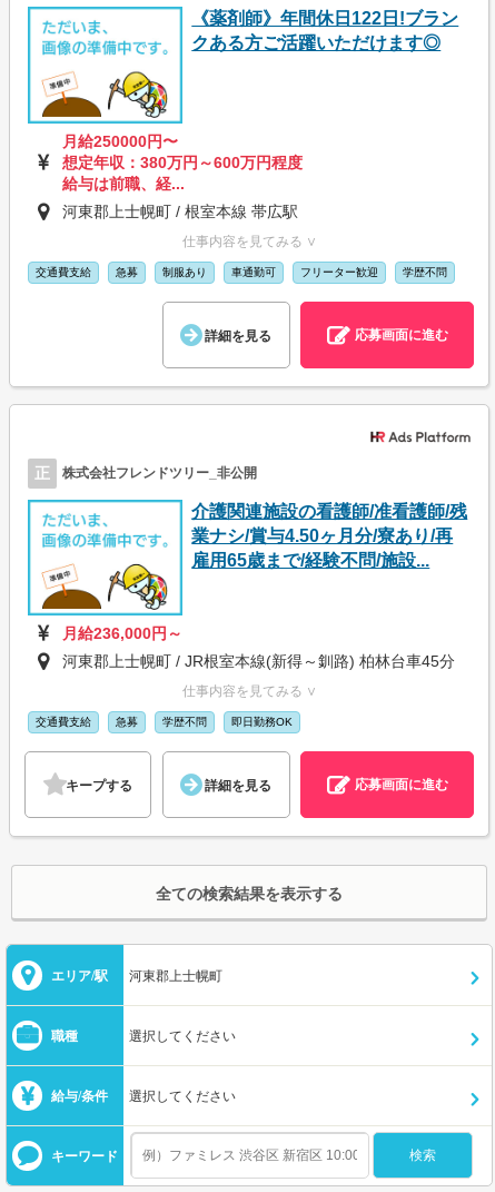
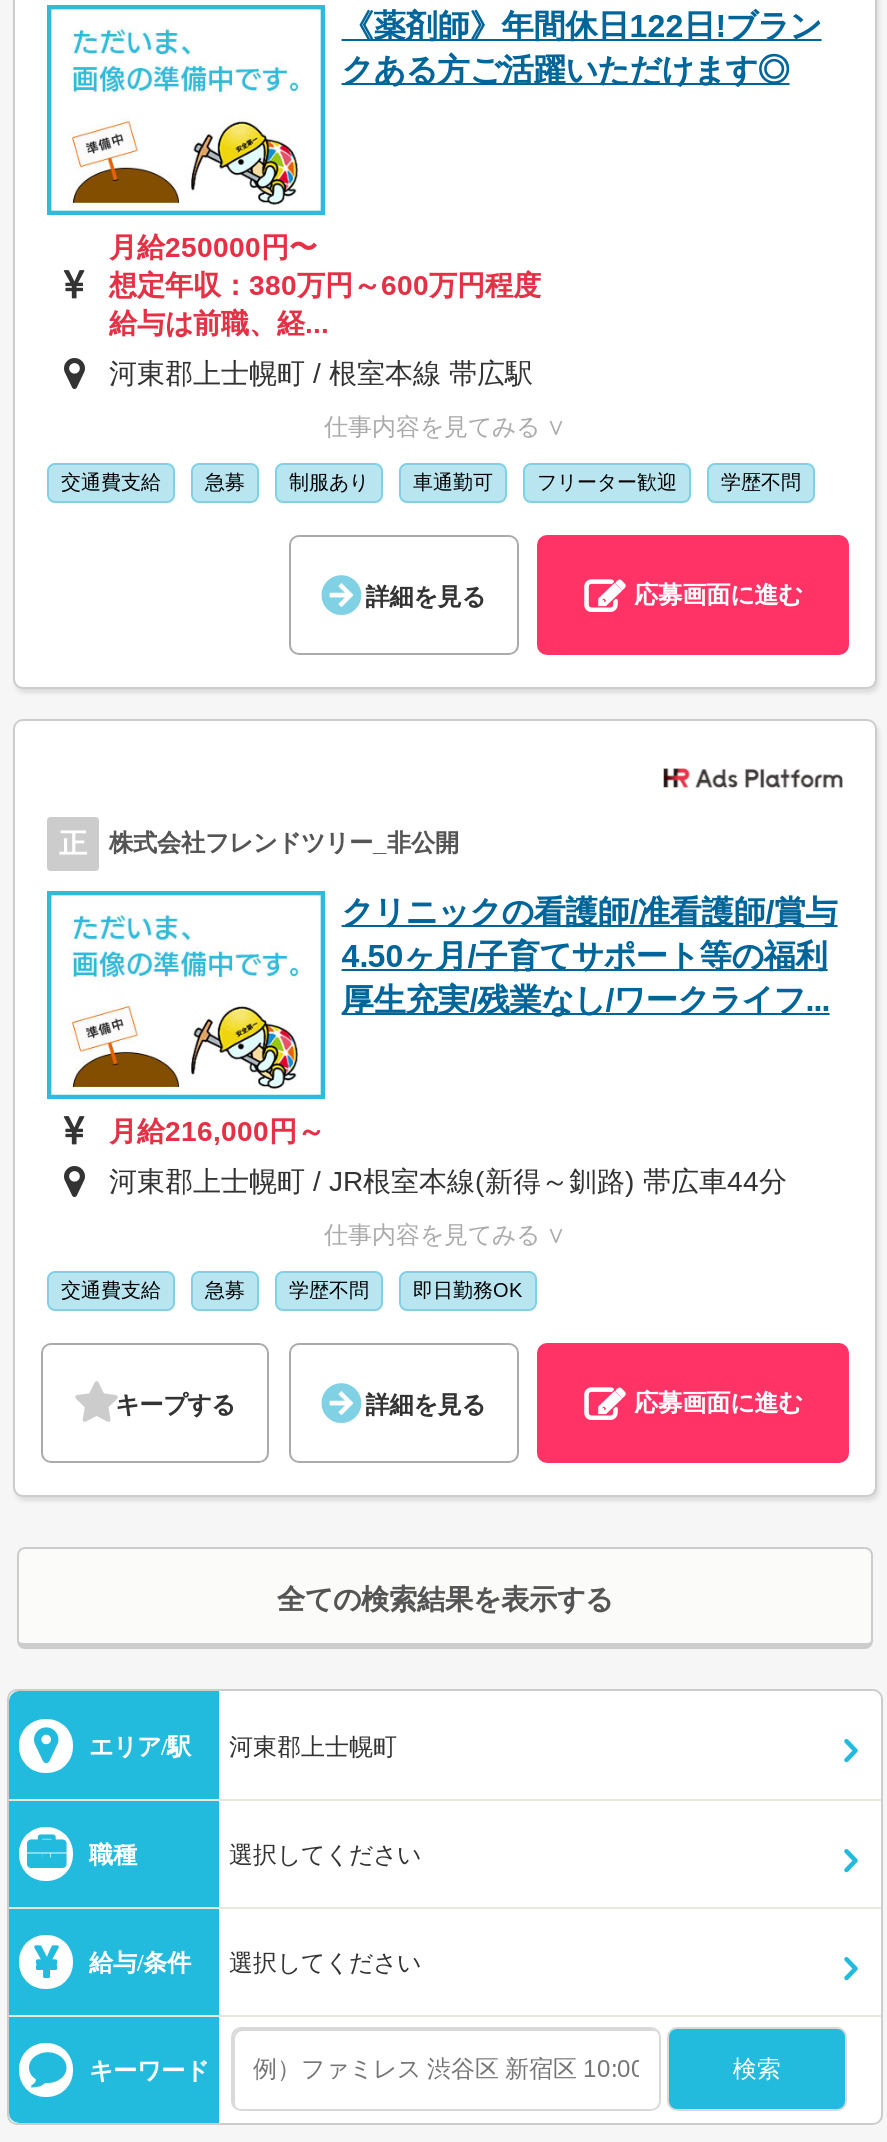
[192,502,468,570] 介護関連施設の看護師/准看護師/残 | 業ナシ/賞与4.50ヶ月分/寮あり/再 | 雇用65歳まで/経験不問/施設... -> [342,895,838,1017] クリニックの看護師/准看護師/賞与 | 4.50ヶ月/子育てサポート等の福利 | 厚生充実/残業なし/ワークライフ...
[62,625,182,643] 月給236,000円～ -> [109,1116,325,1148] 月給216,000円～
[62,653,455,670] 河東郡上士幌町 / JR根室本線(新得～釧路) 柏林台車45分 -> [109,1166,787,1198] 河東郡上士幌町 / JR根室本線(新得～釧路) 帯広車44分

